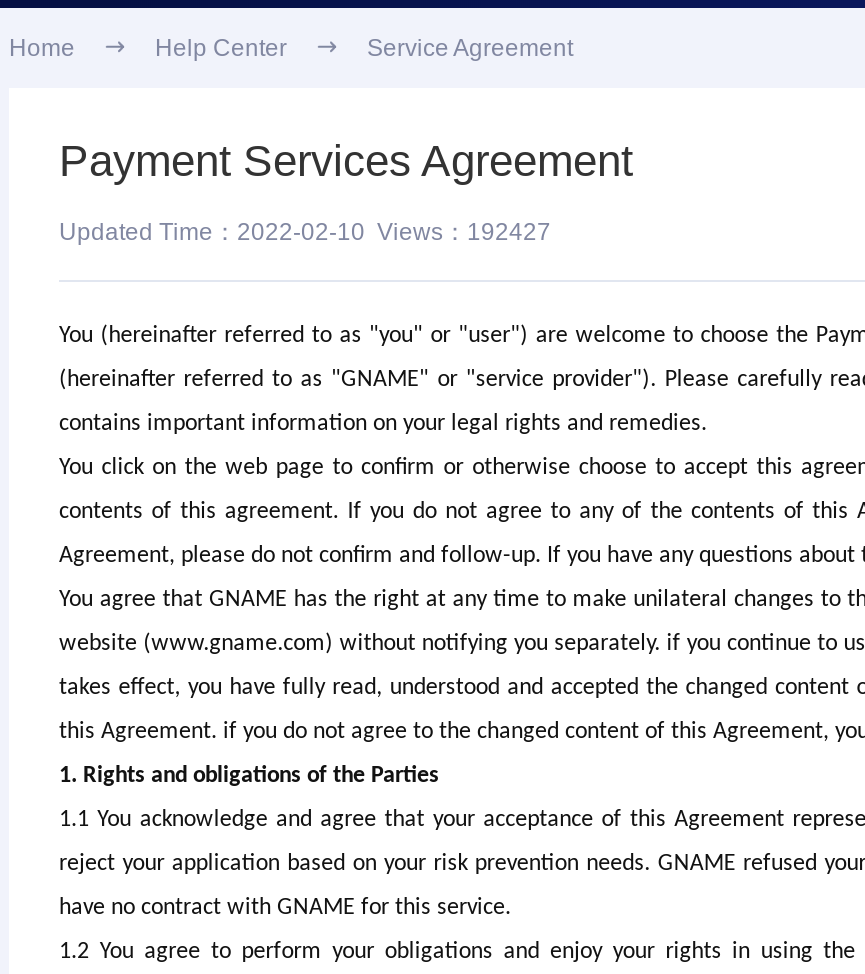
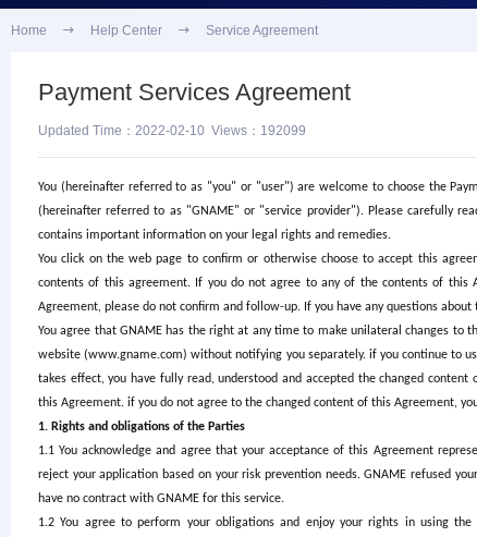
[59,218,551,246] Updated Time：2022-02-10 Views：192427 -> [38,123,306,138] Updated Time：2022-02-10 Views：192099

